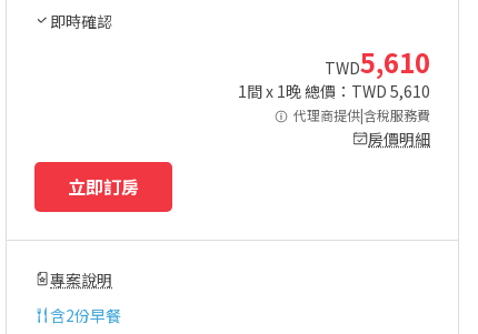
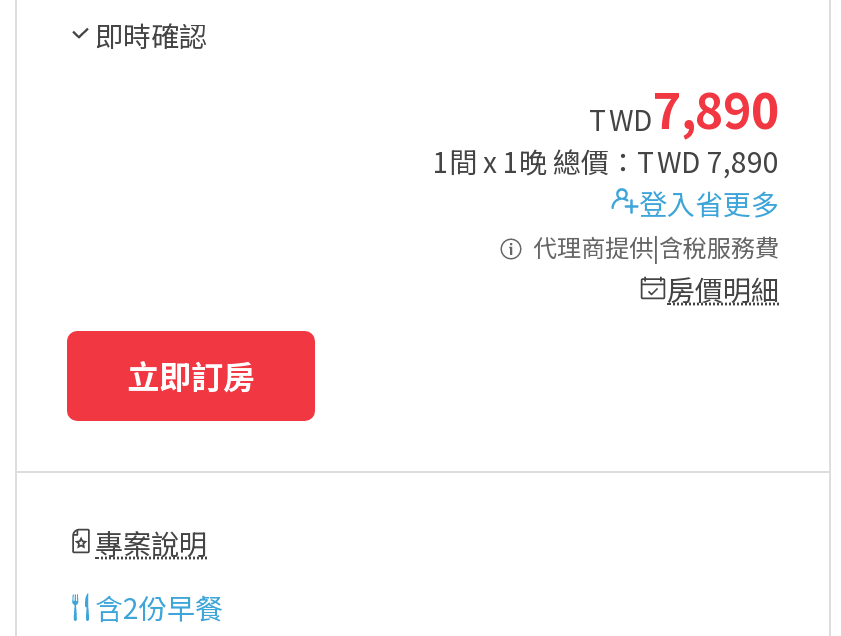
[238,42,430,102] TWD5,610 | 1間 x 1晚 總價：TWD 5,610 -> [433,72,779,222] TWD7,890 | 1間 x 1晚 總價：TWD 7,890 | 登入省更多

